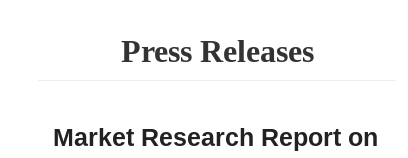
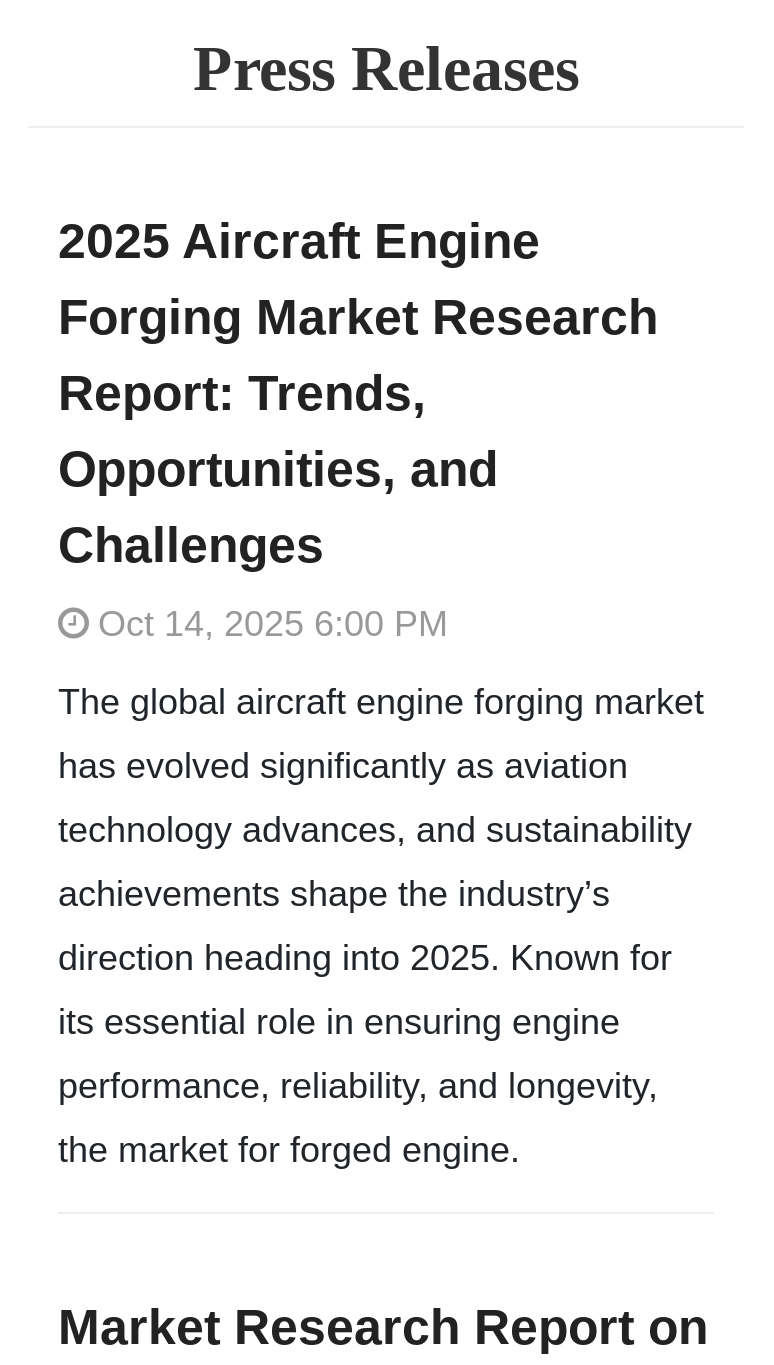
none -> [58,211,704,1169] 2025 Aircraft Engine | Forging Market Research | Report: Trends, | Opportunities, and | Challenges | Oct 14, 2025 6:00 PM | The global aircraft engine forging market | has evolved significantly as aviation | technology advances, and sustainability | achievements shape the industry’s | direction heading into 2025. Known for | its essential role in ensuring engine | performance, reliability, and longevity, | the market for forged engine.

